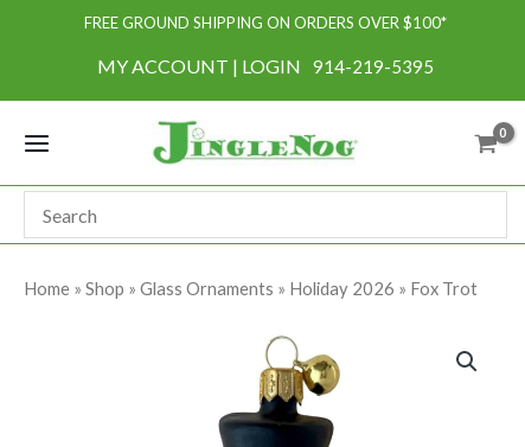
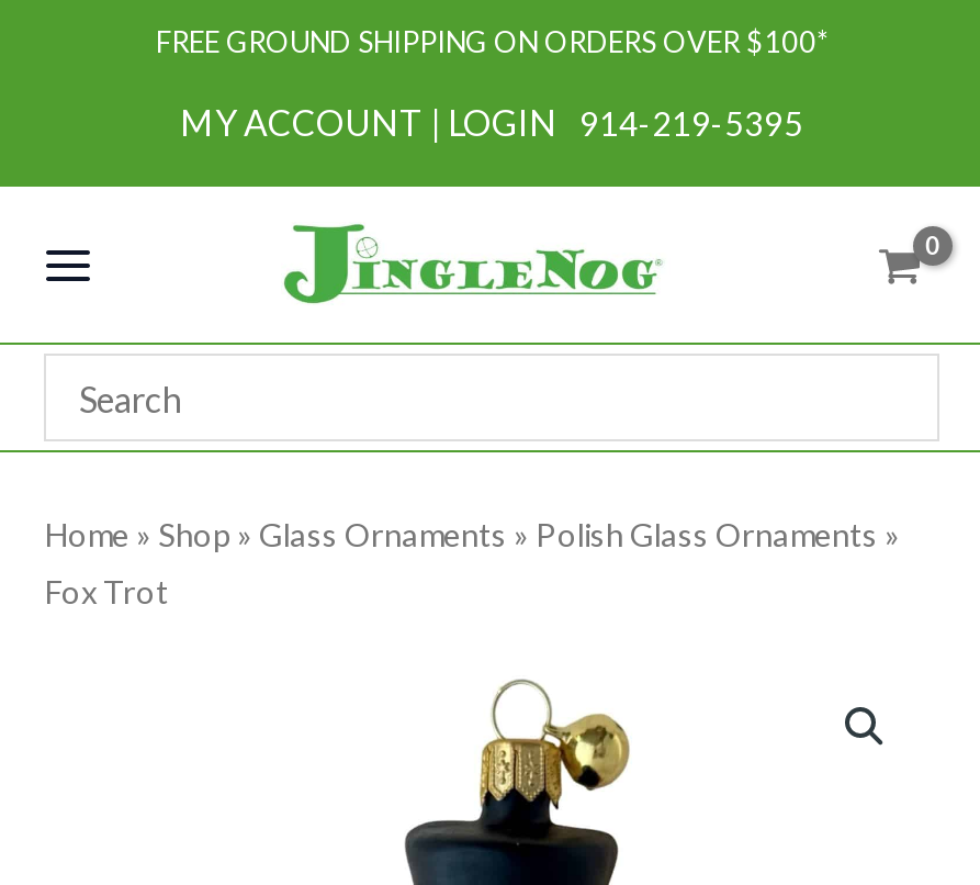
[24,277,478,299] Home» Shop» Glass Ornaments» Holiday 2026» Fox Trot -> [44,514,900,610] Home» Shop» Glass Ornaments» Polish Glass Ornaments» | Fox Trot

